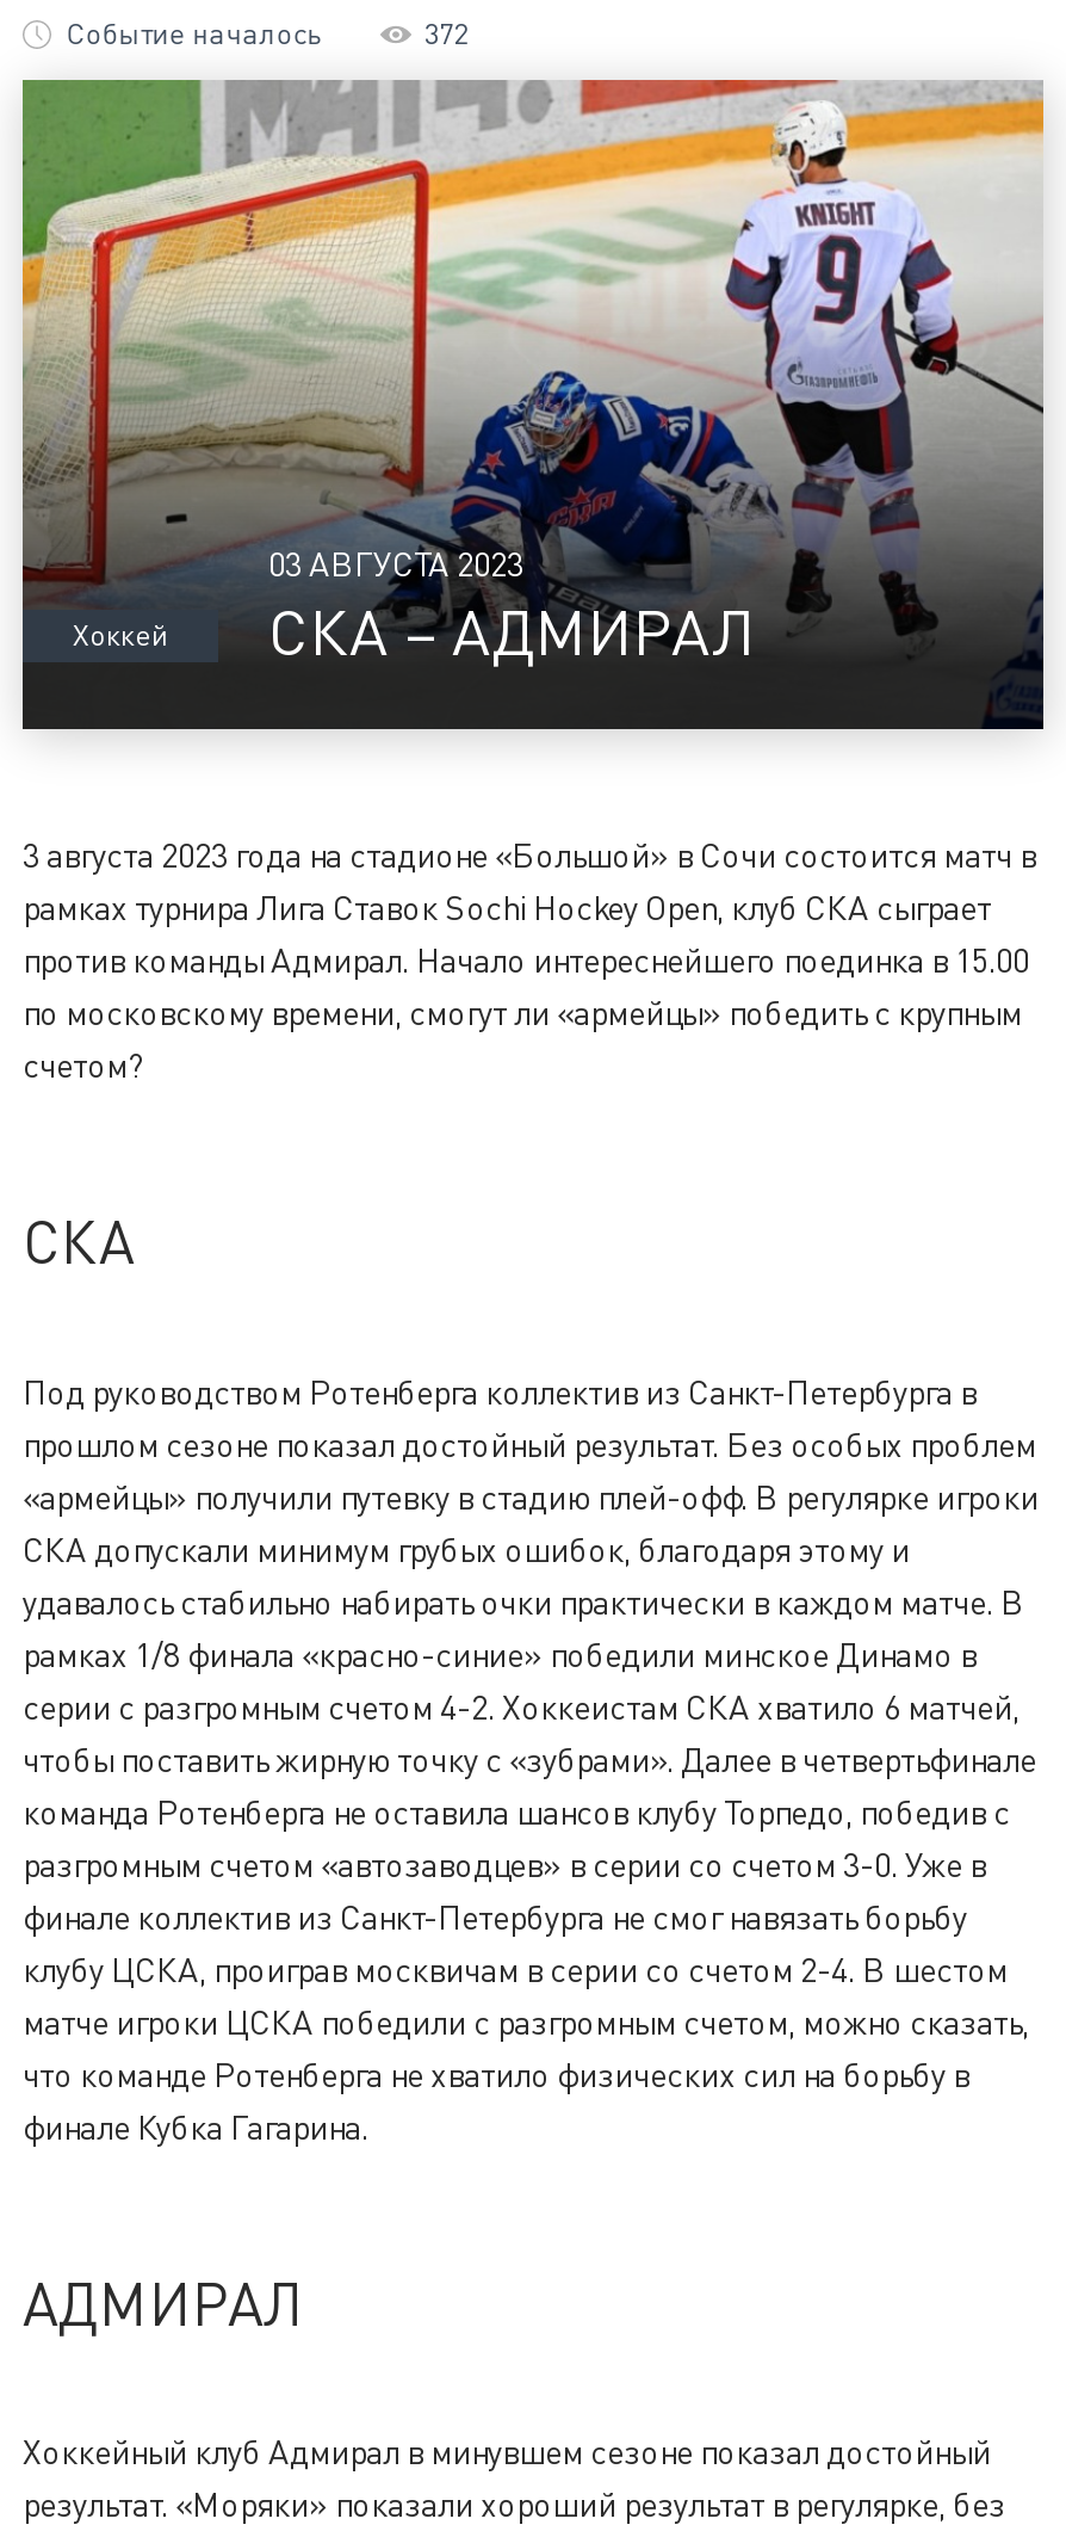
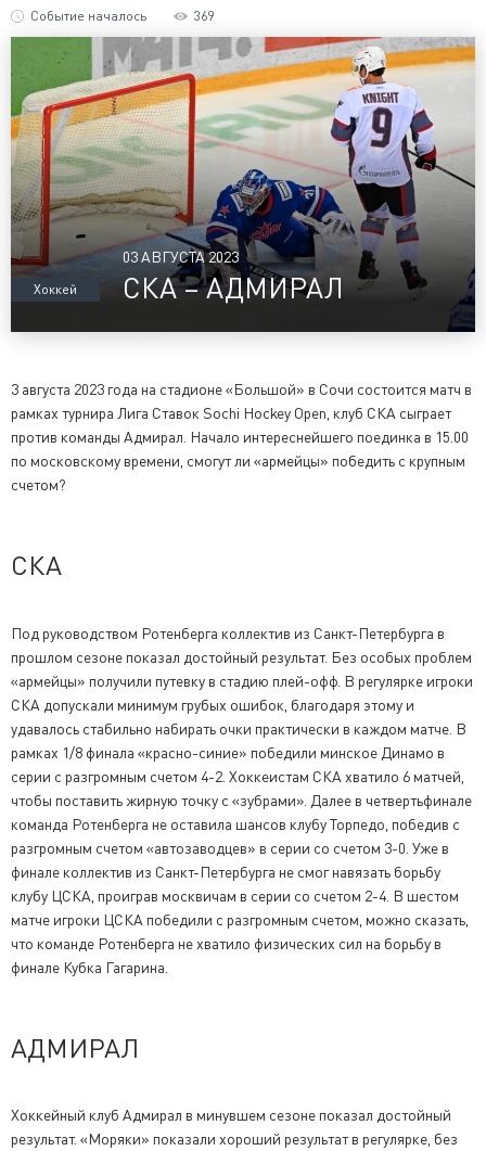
[424,16,467,52] 372 -> [194,8,213,24] 369

